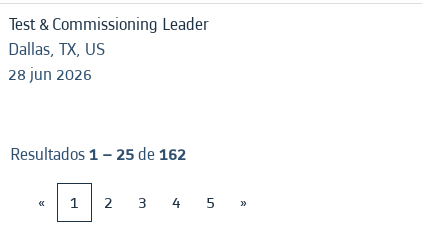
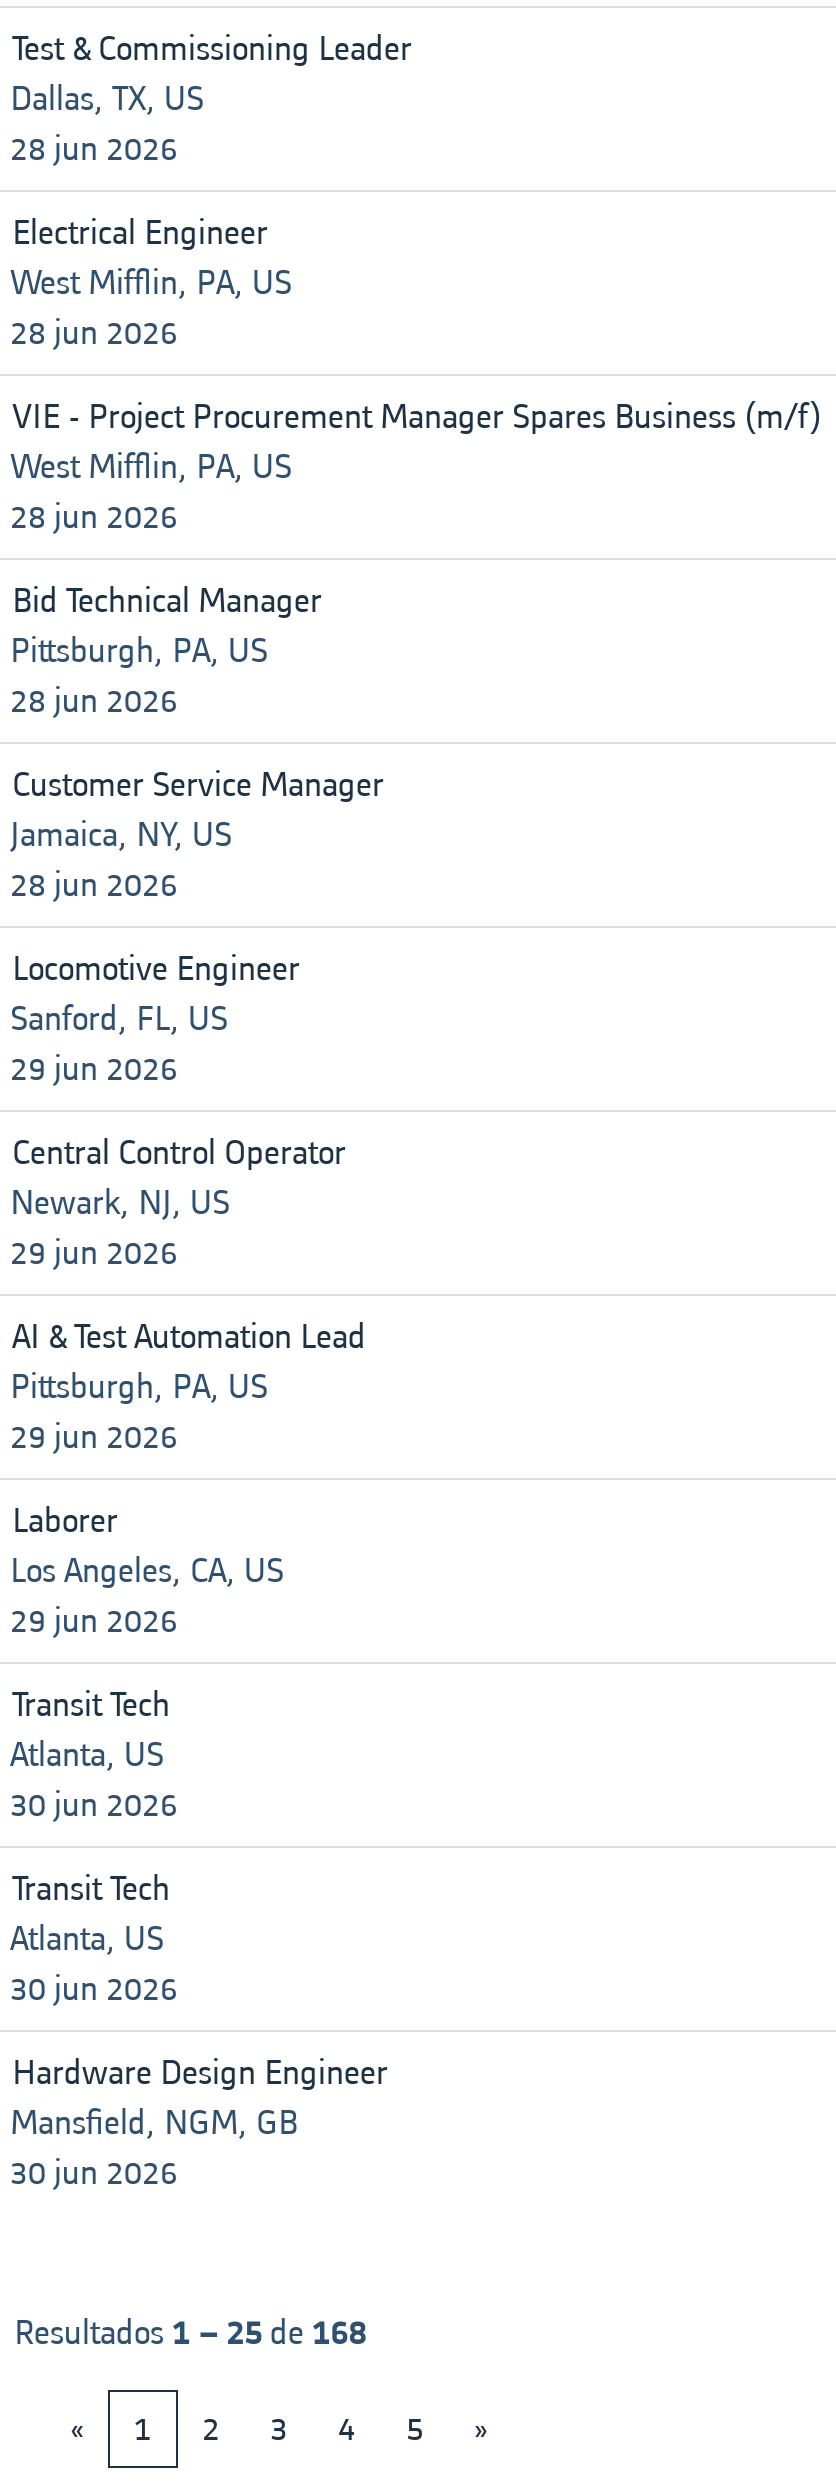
[10,142,186,167] Resultados 1 – 25 de 162 -> [10,208,822,2358] Electrical Engineer | West Mifflin, PA, US | 28 jun 2026 | VIE - Project Procurement Manager Spares Business (m/f) | West Mifflin, PA, US | 28 jun 2026 | Bid Technical Manager | Pittsburgh, PA, US | 28 jun 2026 | Customer Service Manager | Jamaica, NY, US | 28 jun 2026 | Locomotive Engineer | Sanford, FL, US | 29 jun 2026 | Central Control Operator | Newark, NJ, US | 29 jun 2026 | AI & Test Automation Lead | Pittsburgh, PA, US | 29 jun 2026 | Laborer | Los Angeles, CA, US | 29 jun 2026 | Transit Tech | Atlanta, US | 30 jun 2026 | Transit Tech | Atlanta, US | 30 jun 2026 | Hardware Design Engineer | Mansfield, NGM, GB | 30 jun 2026 | Resultados 1 – 25 de 168

